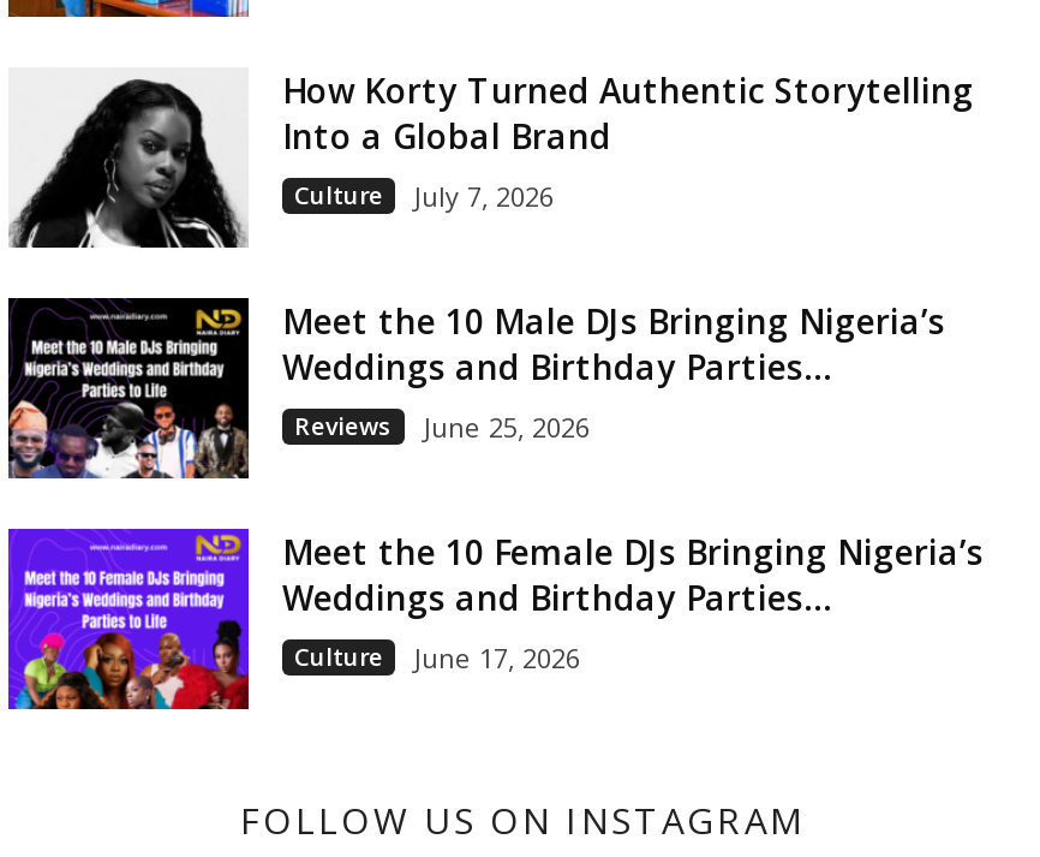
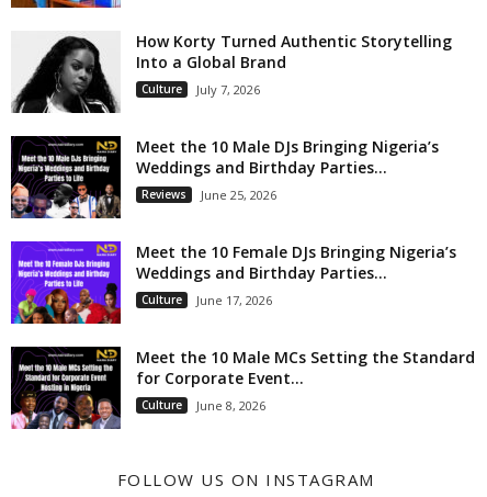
none -> [10,346,475,430] [image] | Meet the 10 Male MCs Setting the Standard | for Corporate Event... | Culture | June 8, 2026

